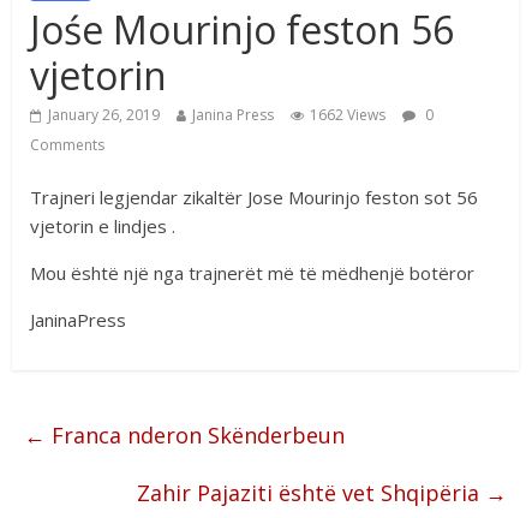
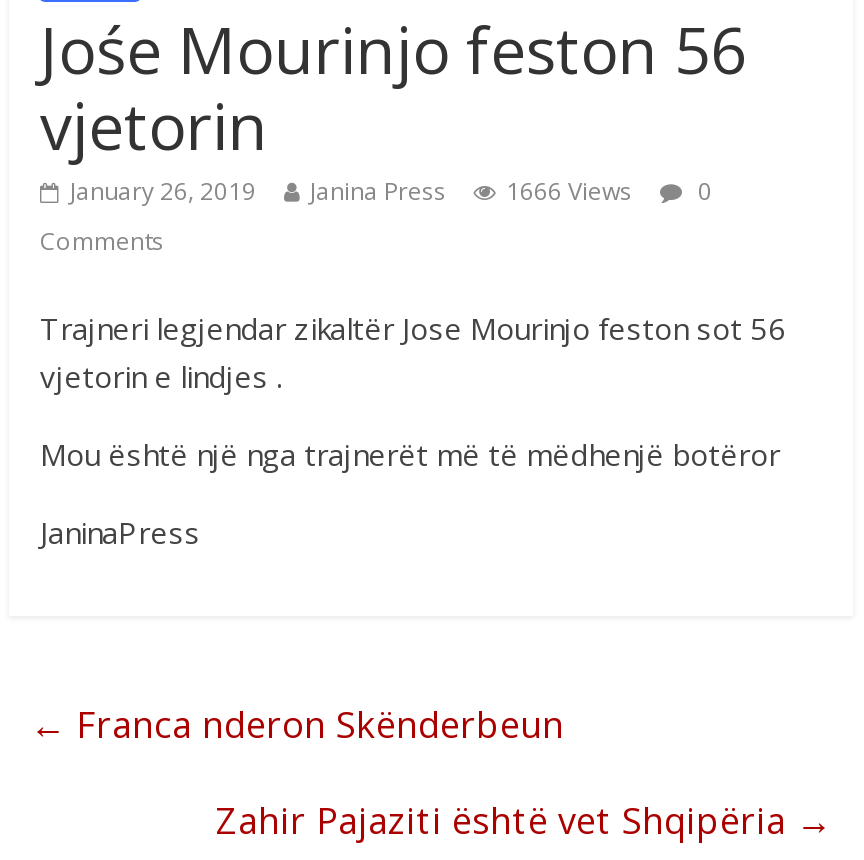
[49,105,434,125] January 26, 2019 Janina Press 1662 Views 0 -> [70,175,712,209] January 26, 2019 Janina Press 1666 Views 0

